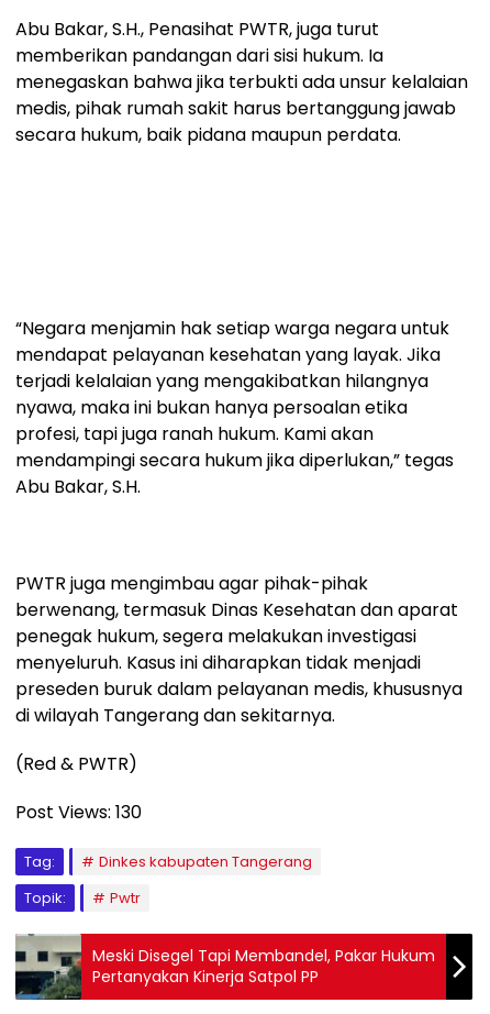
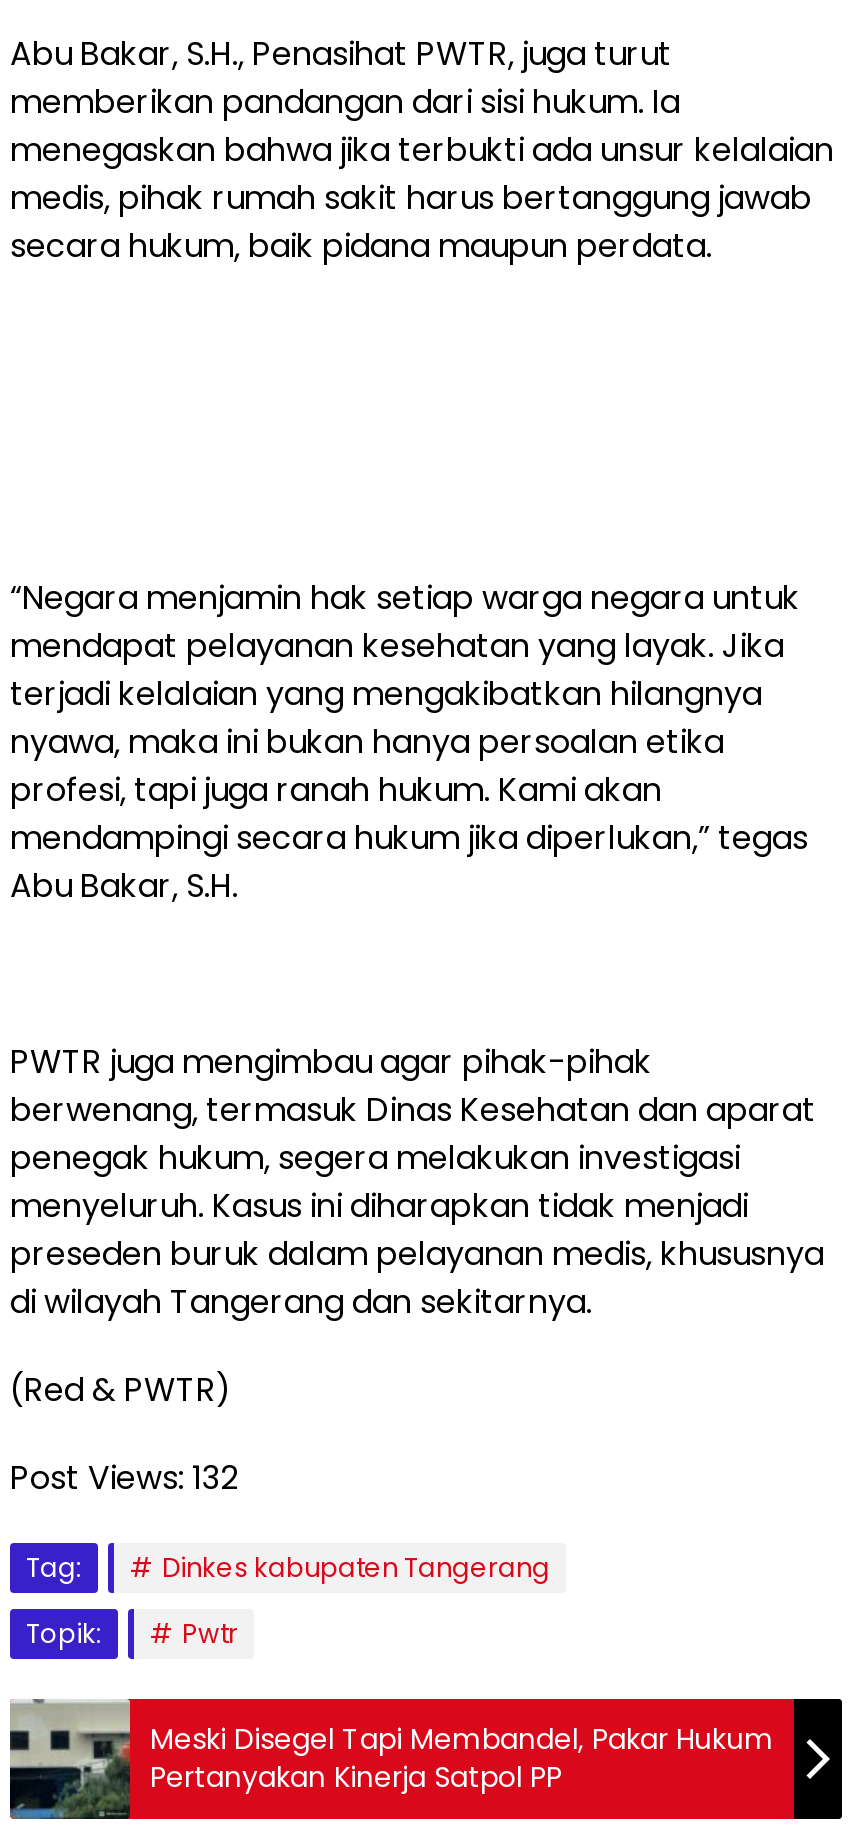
[15,800,142,825] Post Views: 130 -> [10,1455,238,1501] Post Views: 132

